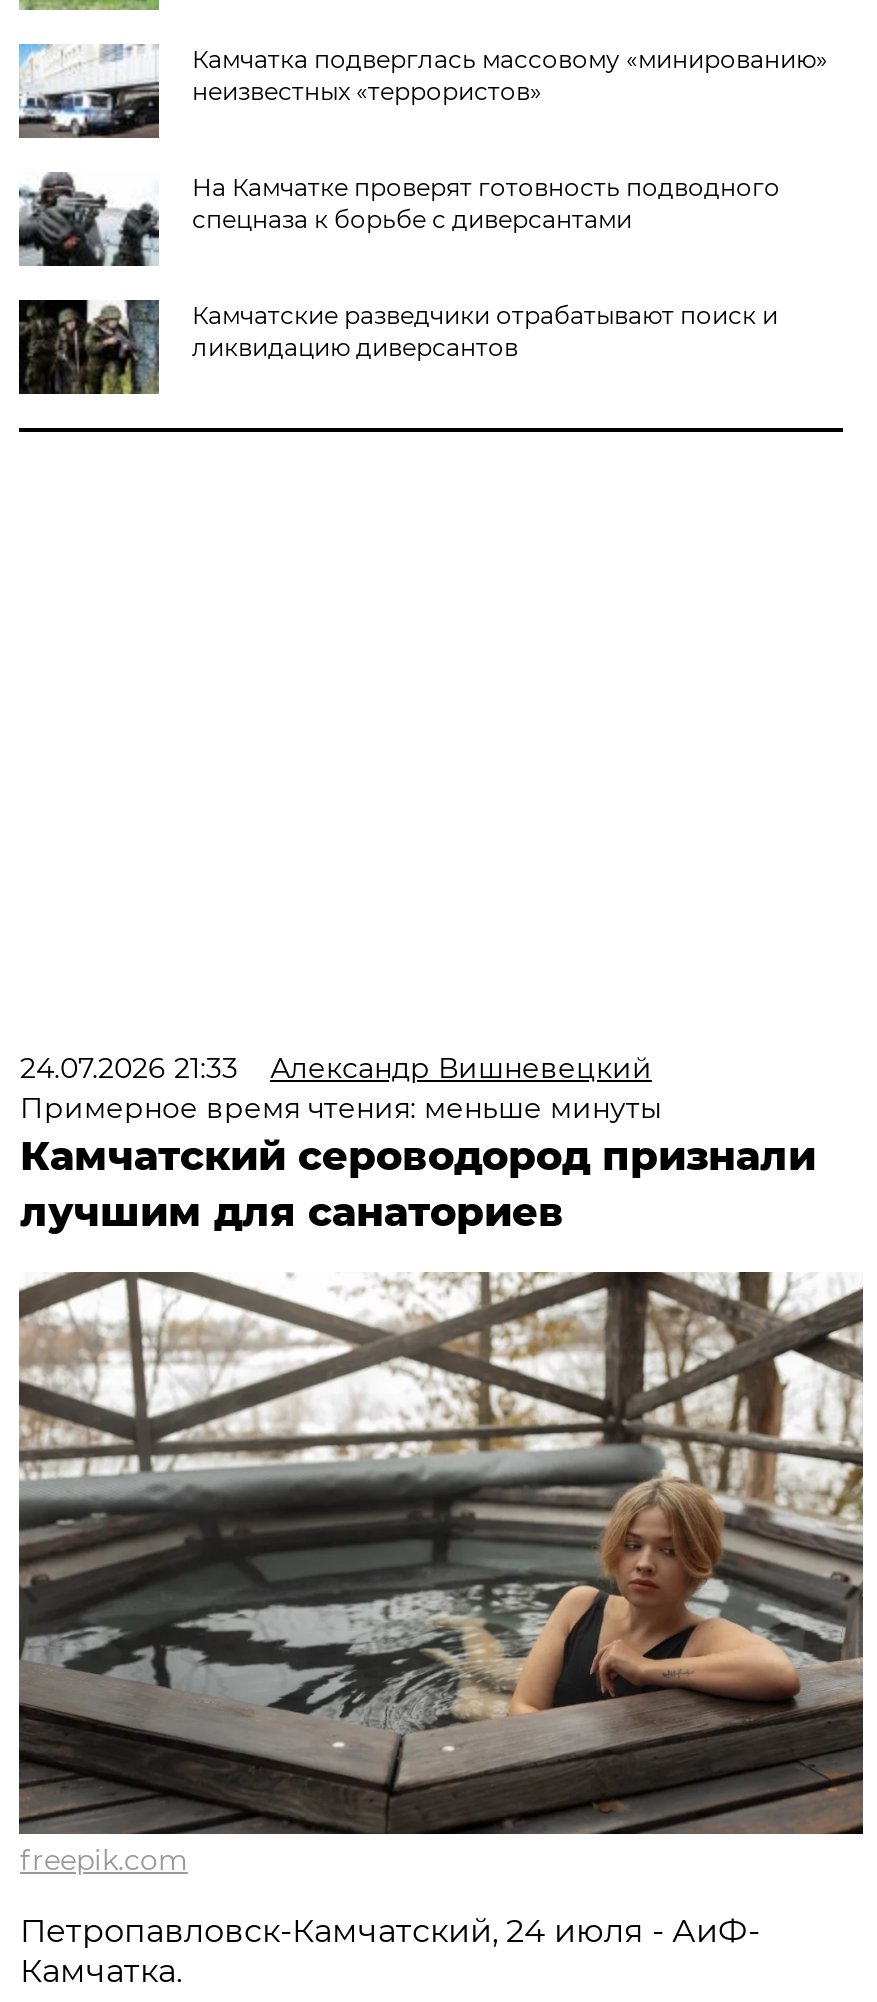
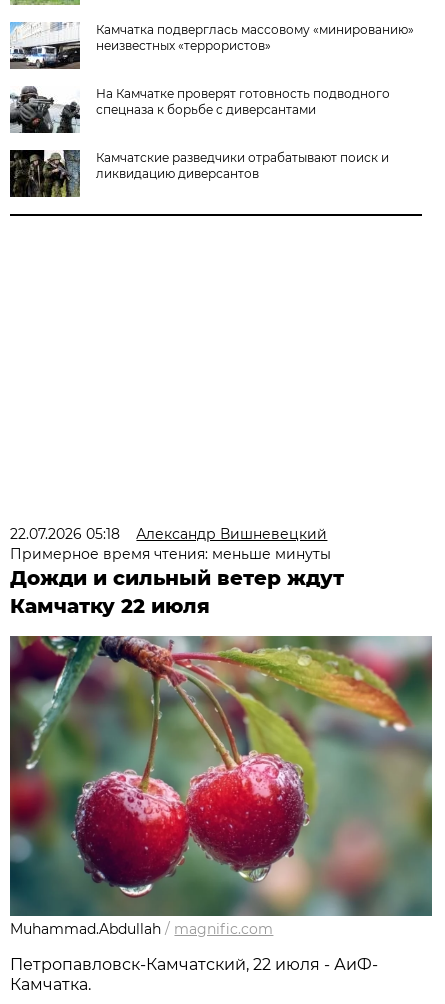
[20,1050,652,1086] 24.07.2026 21:33 Александр Вишневецкий -> [10,525,327,543] 22.07.2026 05:18 Александр Вишневецкий
[20,1132,816,1236] Камчатский сероводород признали | лучшим для санаториев -> [10,566,344,618] Дожди и сильный ветер ждут | Камчатку 22 июля
[17,1270,865,1879] [image] | freepik.com -> [9,635,433,938] [image] | Muhammad.Abdullah / magnific.com
[20,1913,760,1951] Петропавловск-Камчатский, 24 июля - АиФ- -> [10,955,378,974] Петропавловск-Камчатский, 22 июля - АиФ-

